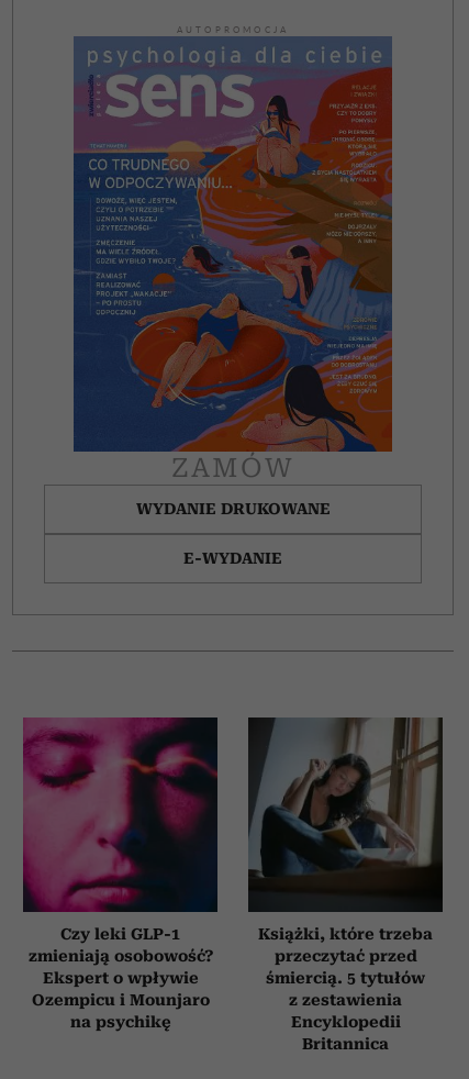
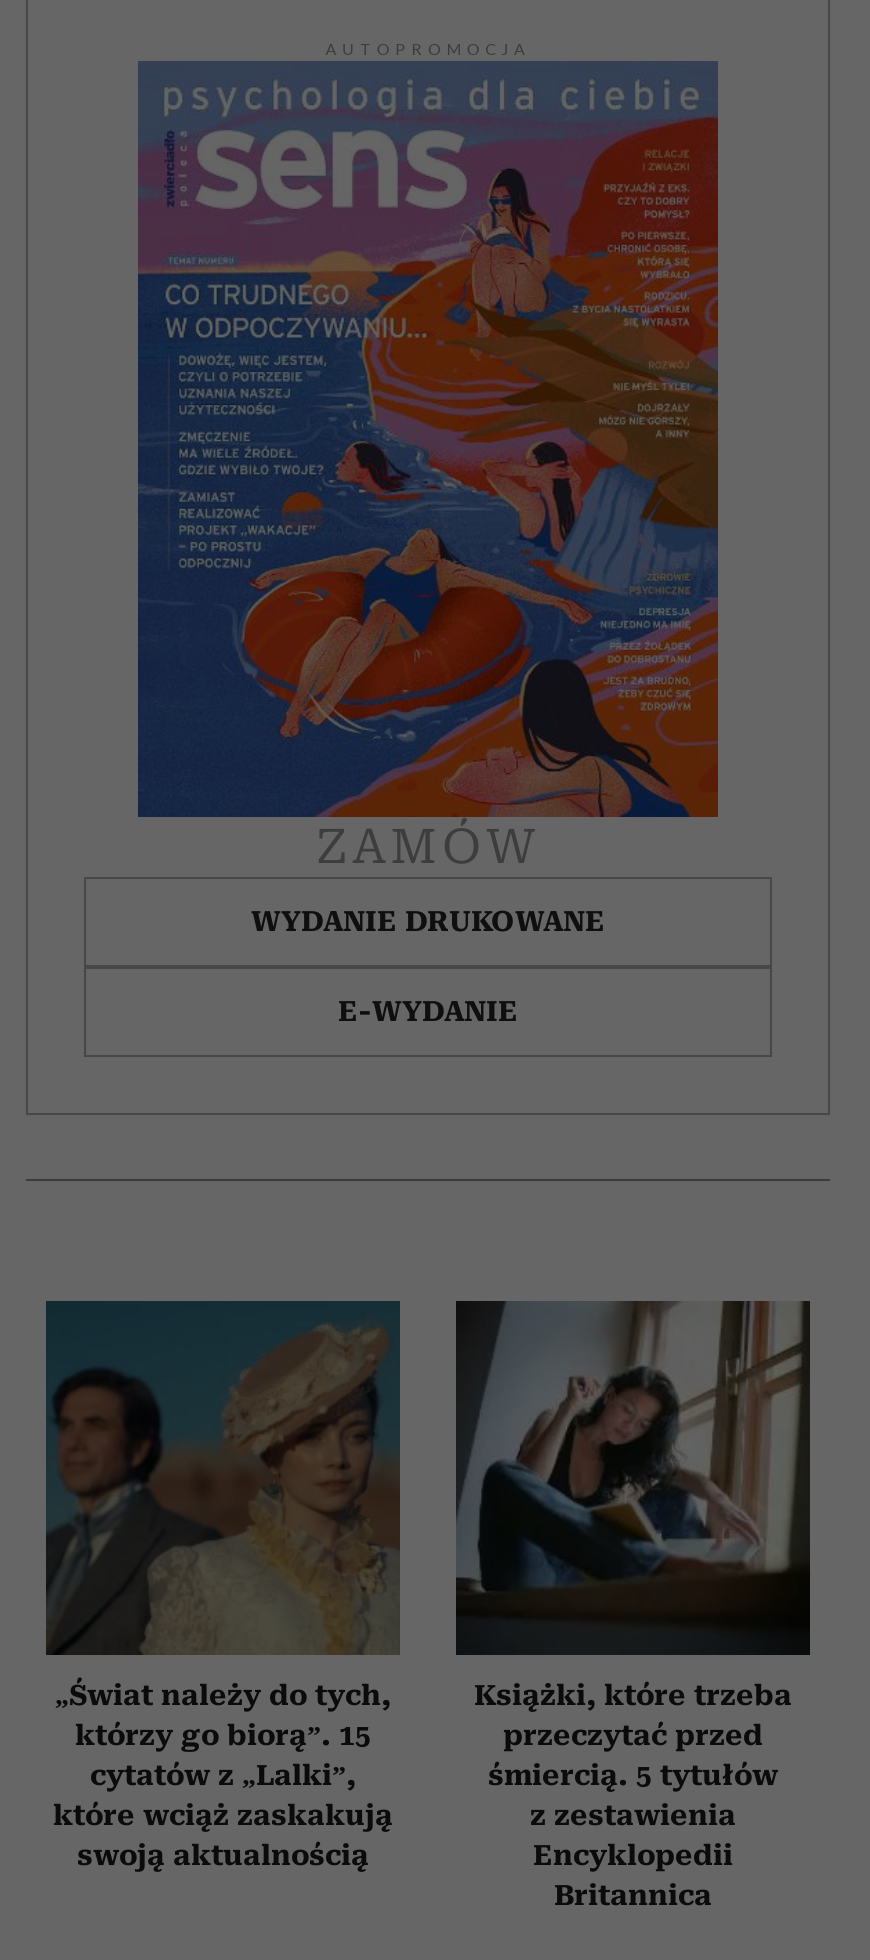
[22,716,219,1030] [image] | Czy leki GLP-1 | zmieniają osobowość? | Ekspert o wpływie | Ozempicu i Mounjaro | na psychikę -> [44,1299,402,1870] [image] | „Świat należy do tych, | którzy go biorą”. 15 | cytatów z „Lalki”, | które wciąż zaskakują | swoją aktualnością

